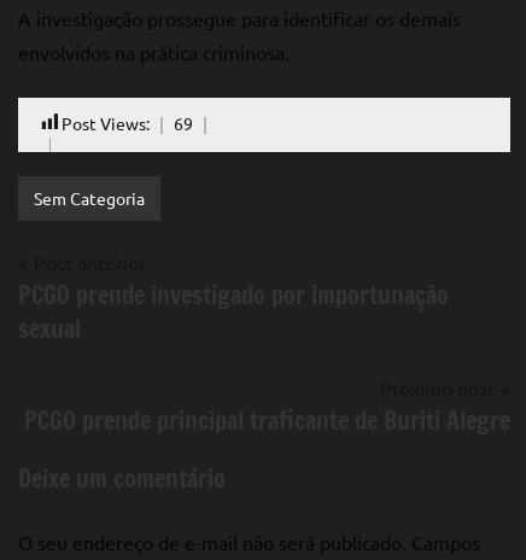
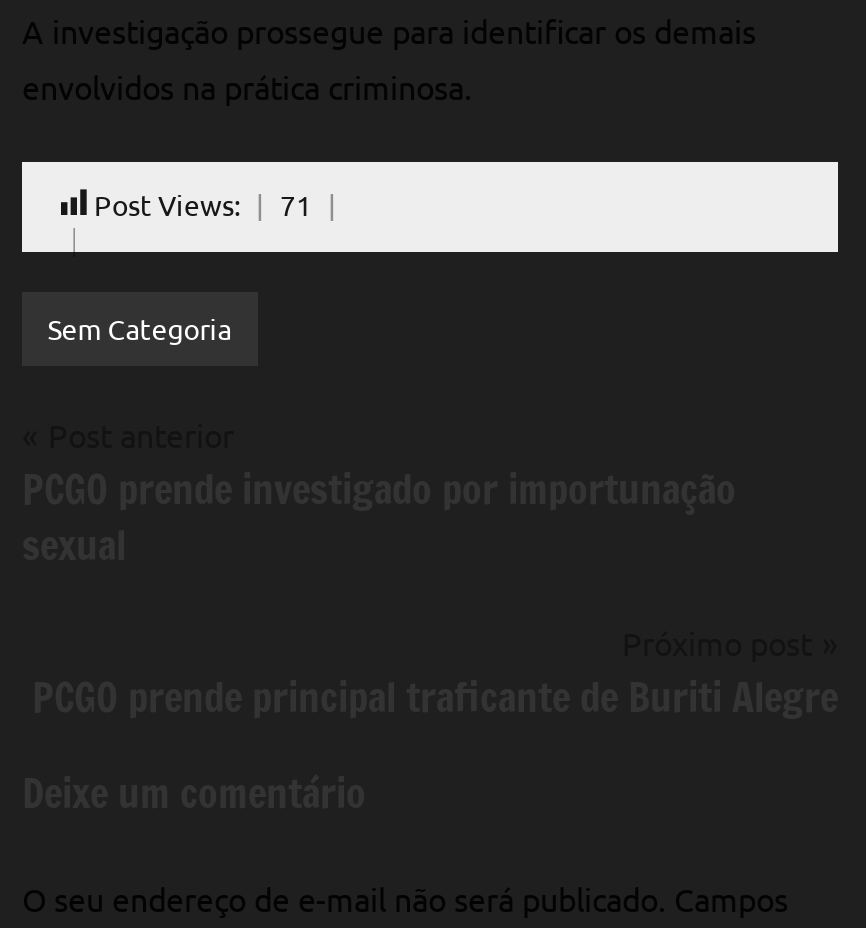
[62,112,193,134] Post Views: 69 -> [94,186,312,222] Post Views: 71

